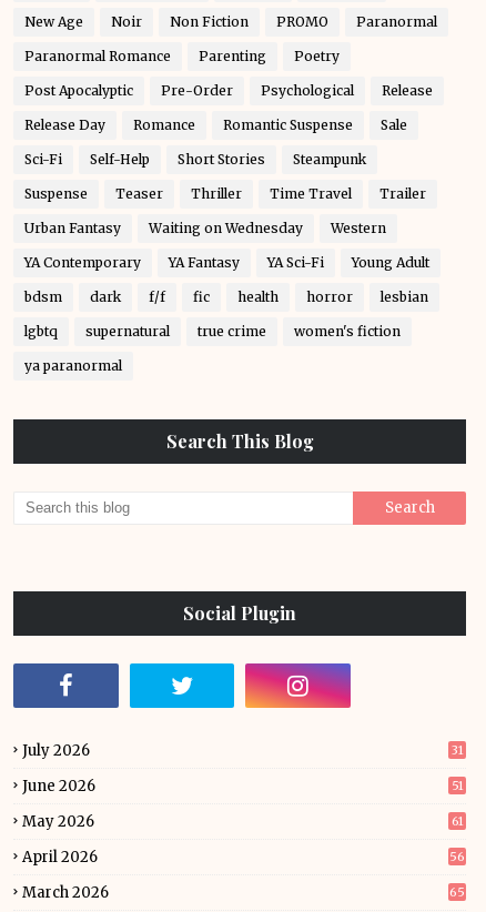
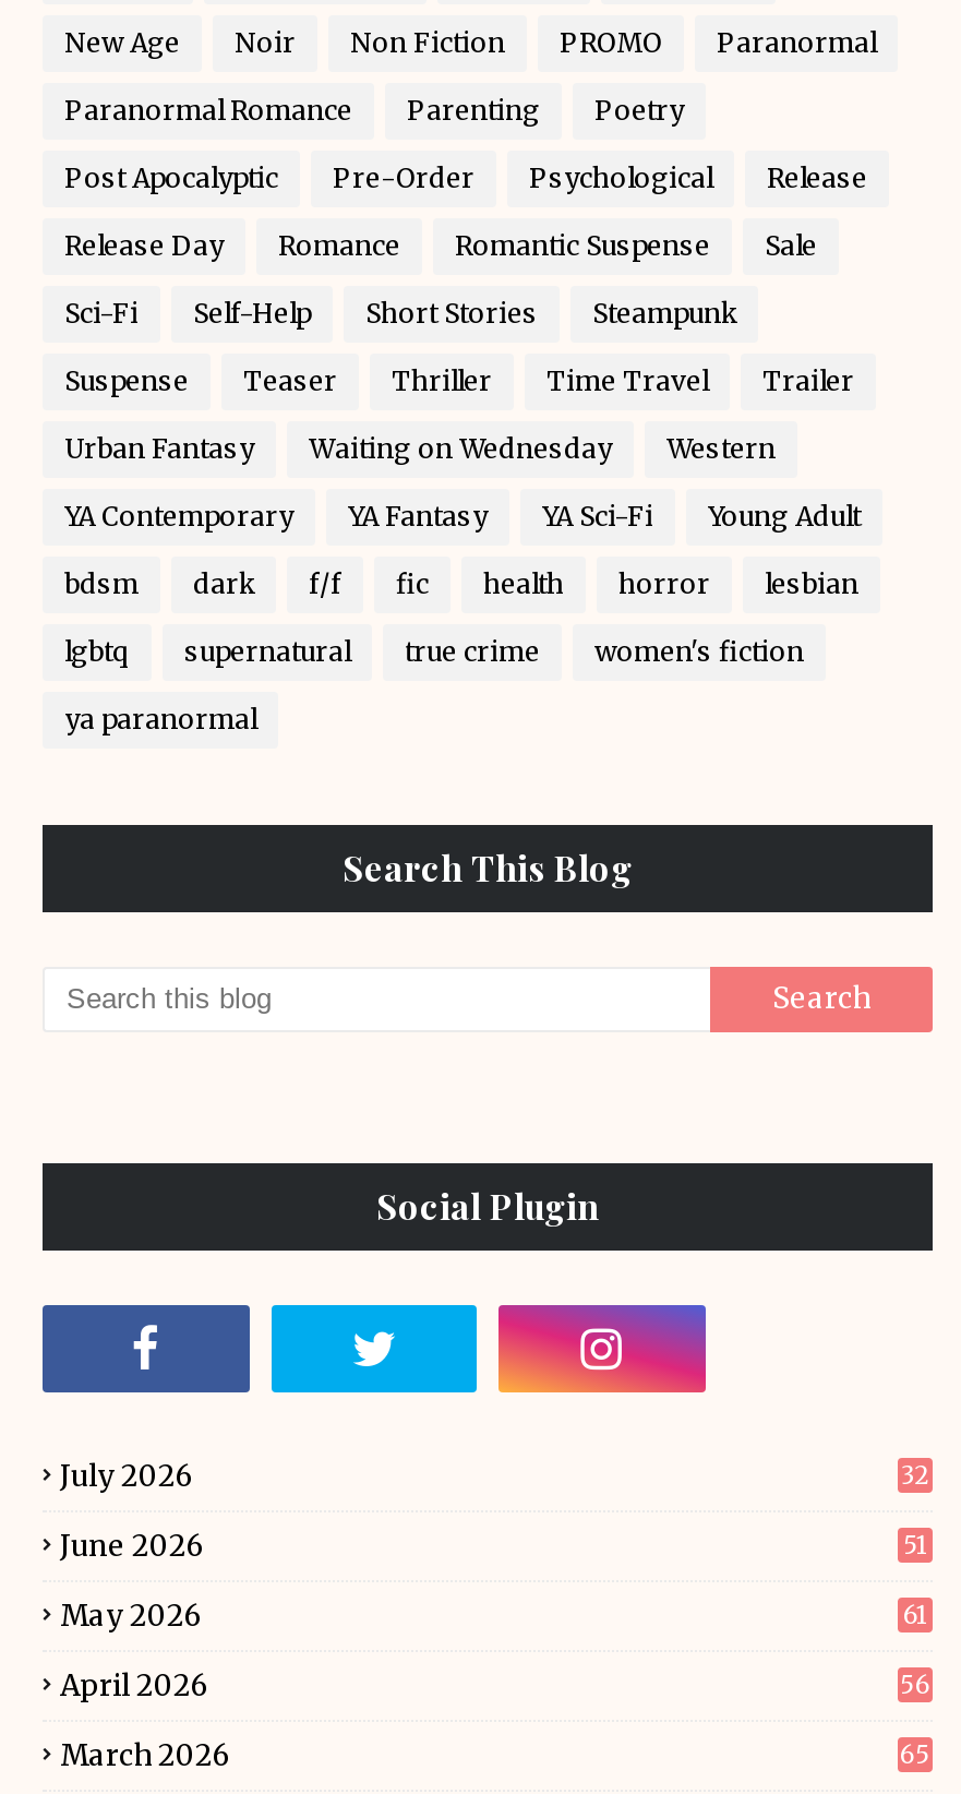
[451,742,463,758] 31 -> [901,1460,929,1491] 32

